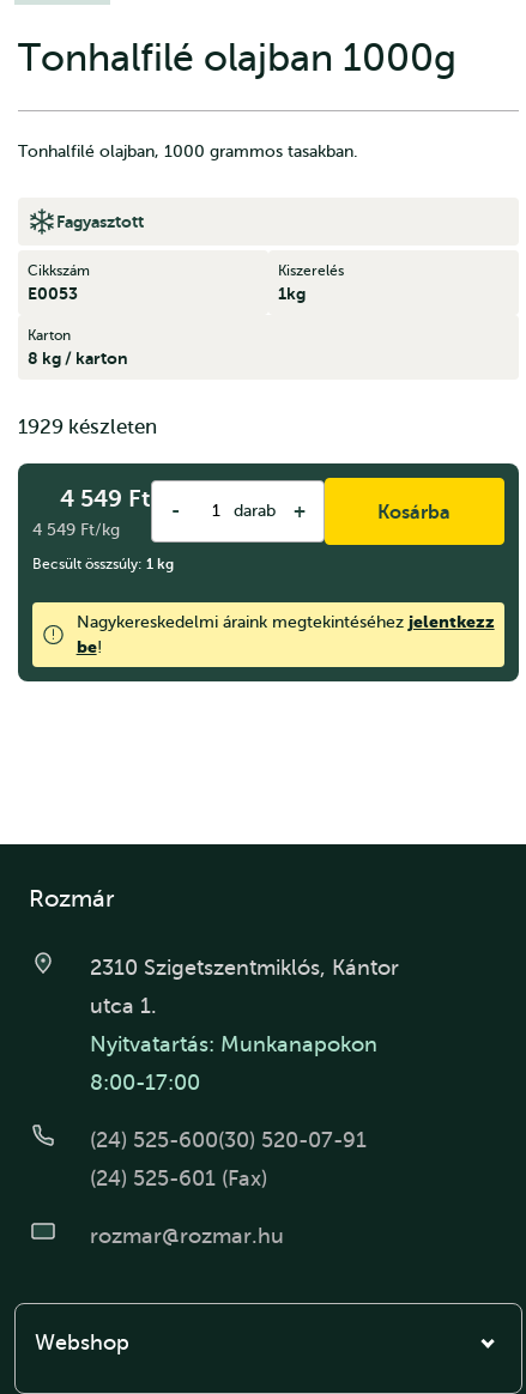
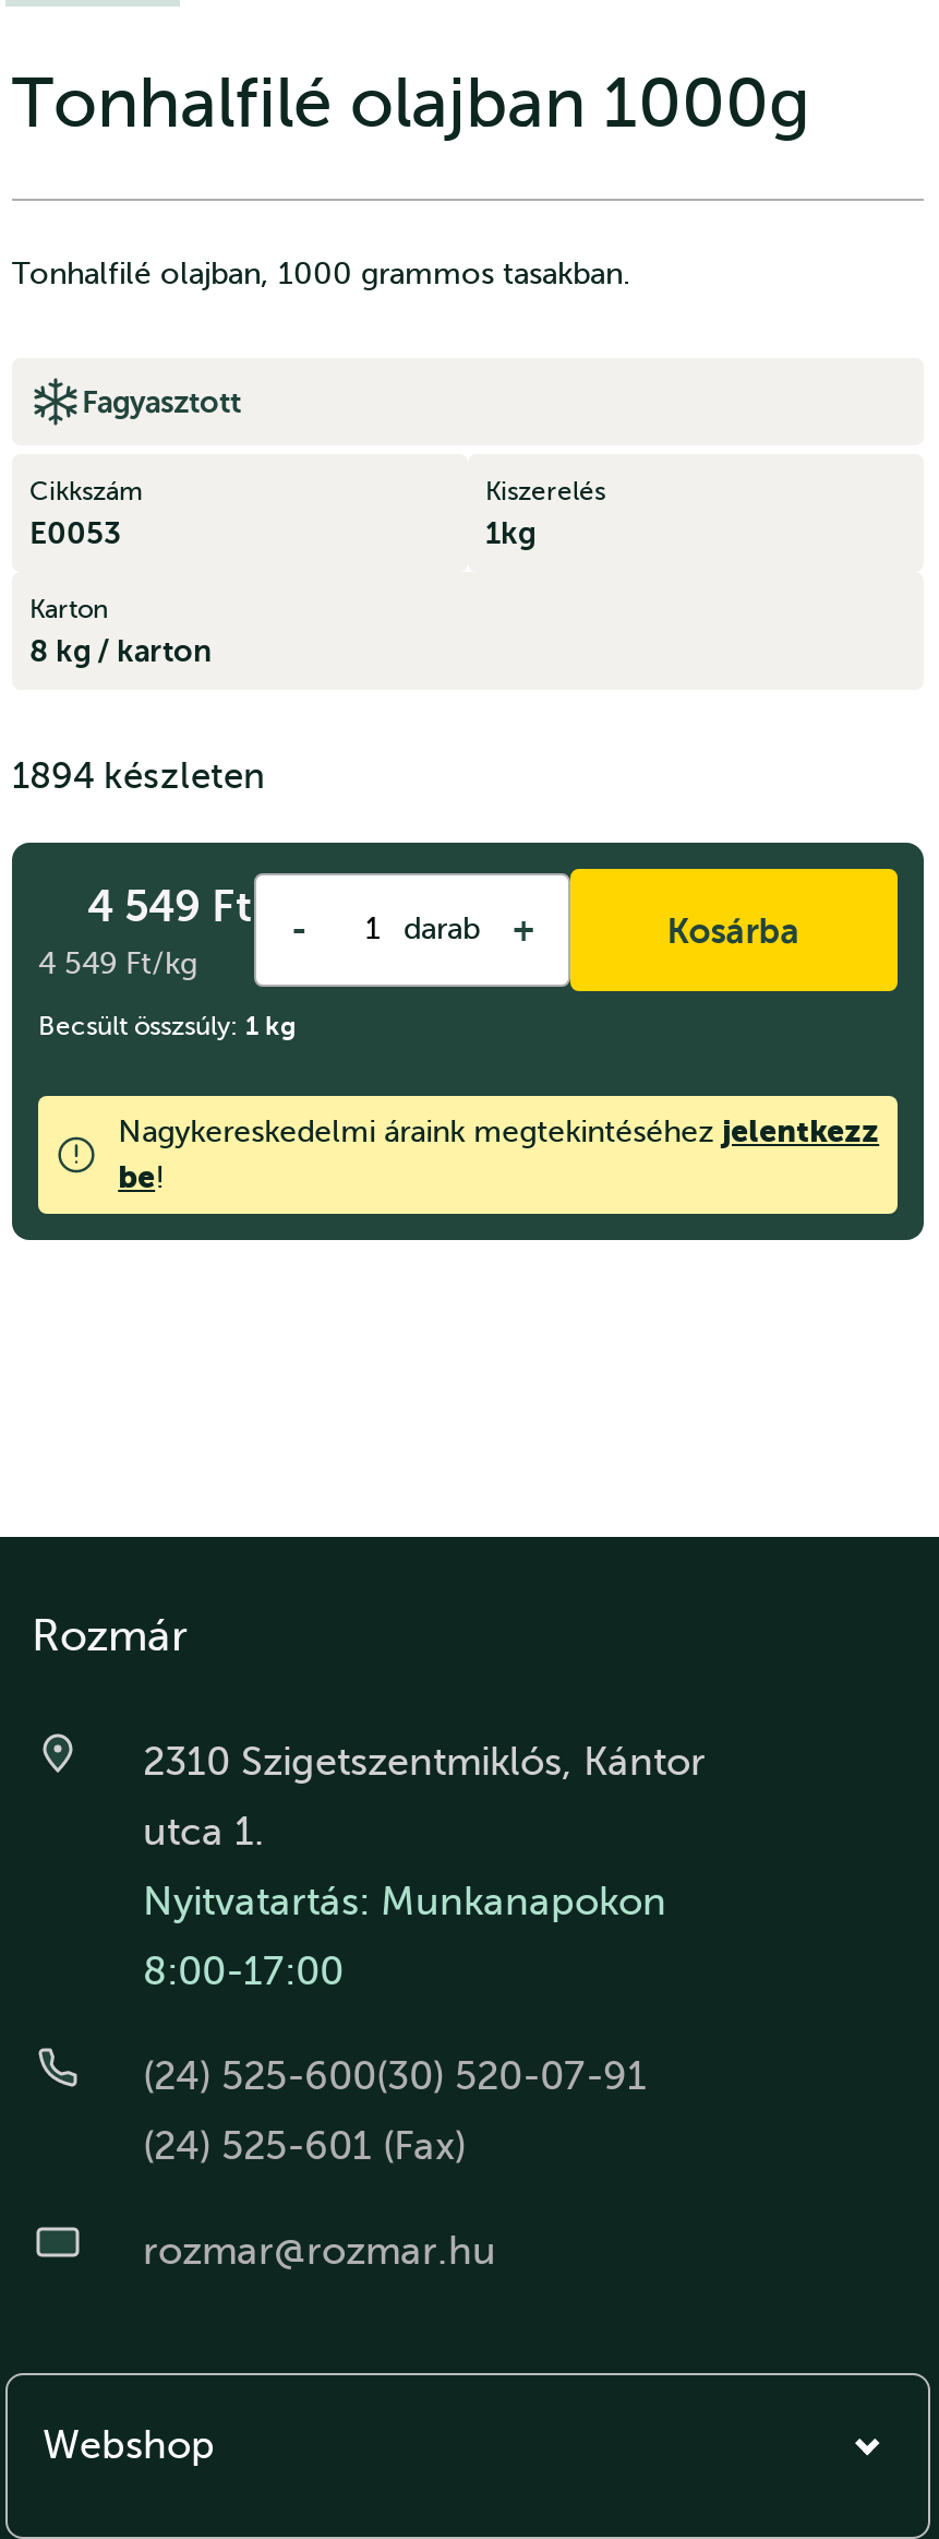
[18,415,157,438] 1929 készleten -> [12,755,265,796] 1894 készleten

